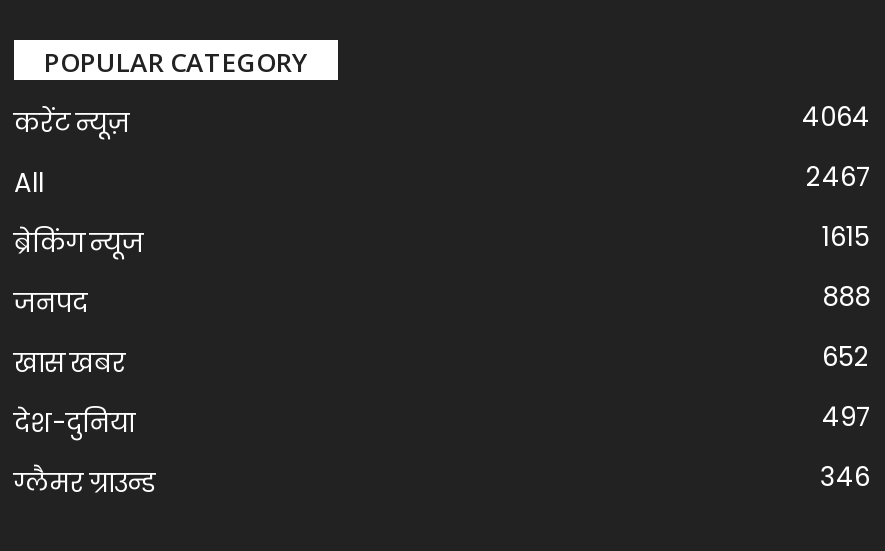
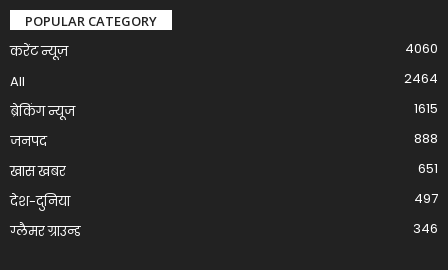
[802,98,870,136] 4064 -> [405,39,438,58] 4060
[806,158,870,196] 2467 -> [404,69,438,88] 2464
[822,338,870,376] 652 -> [418,159,438,178] 651

